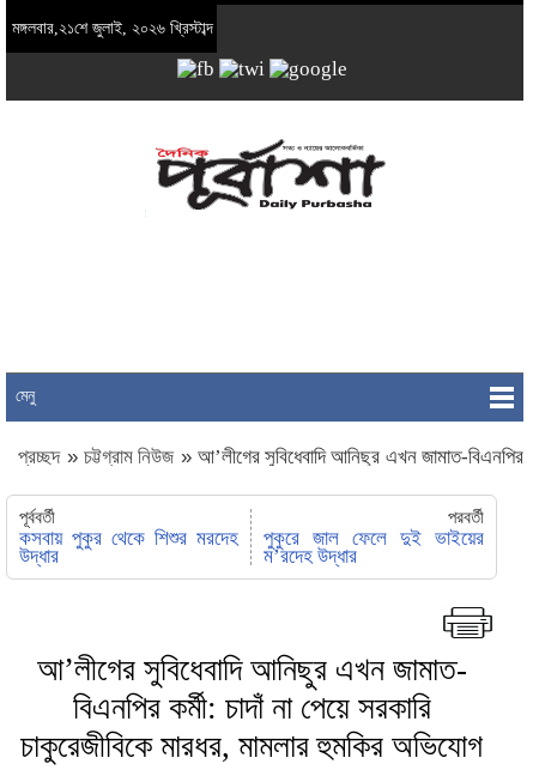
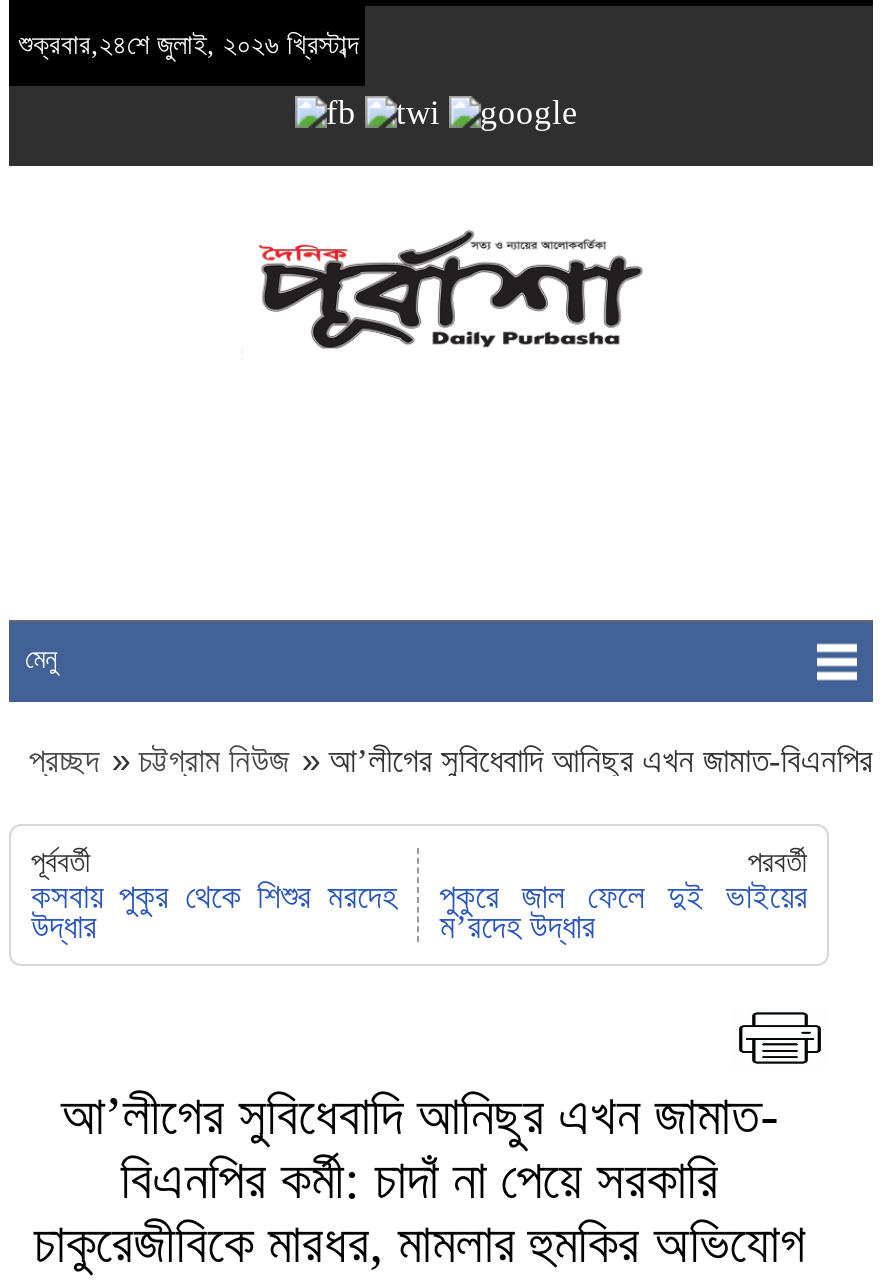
[12,19,213,37] মঙ্গলবার,২১শে জুলাই, ২০২৬ খ্রিস্টাব্দ -> [19,30,359,60] শুক্রবার,২৪শে জুলাই, ২০২৬ খ্রিস্টাব্দ

